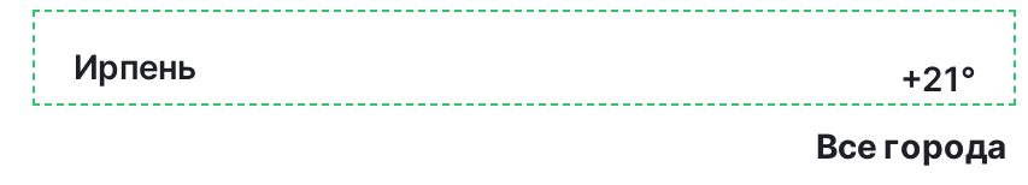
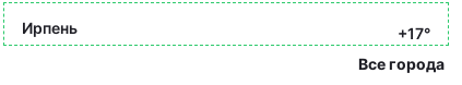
[900,58,975,99] +21° -> [398,24,430,42] +17°

